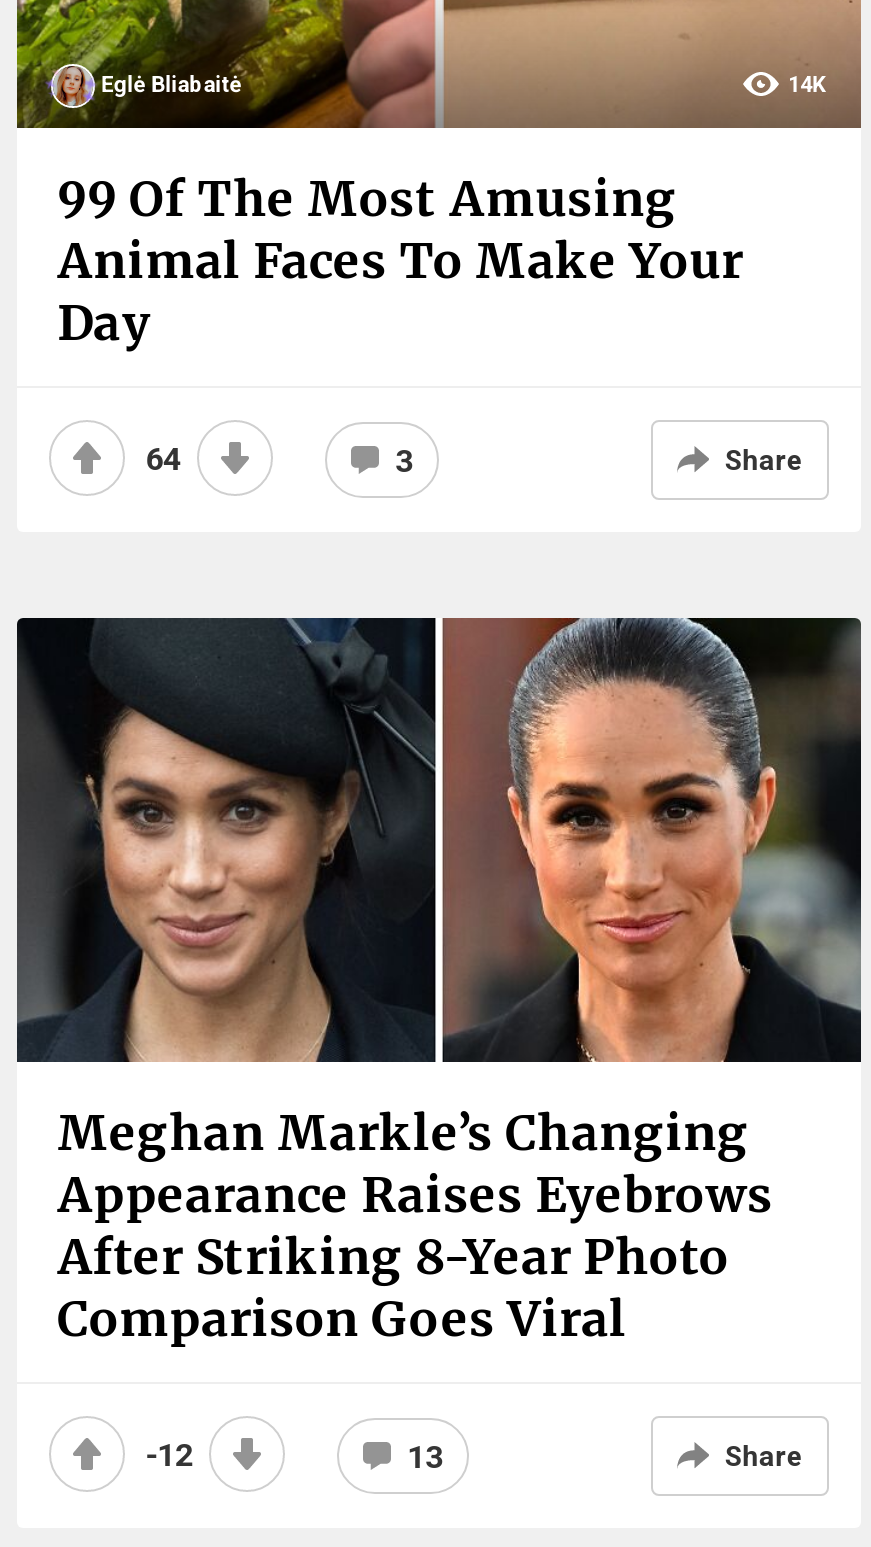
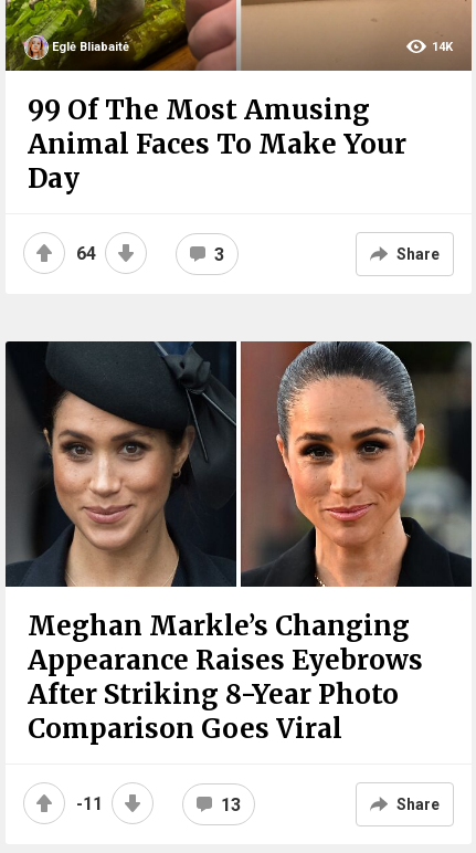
[145,1436,193,1474] -12 -> [76,793,103,814] -11

